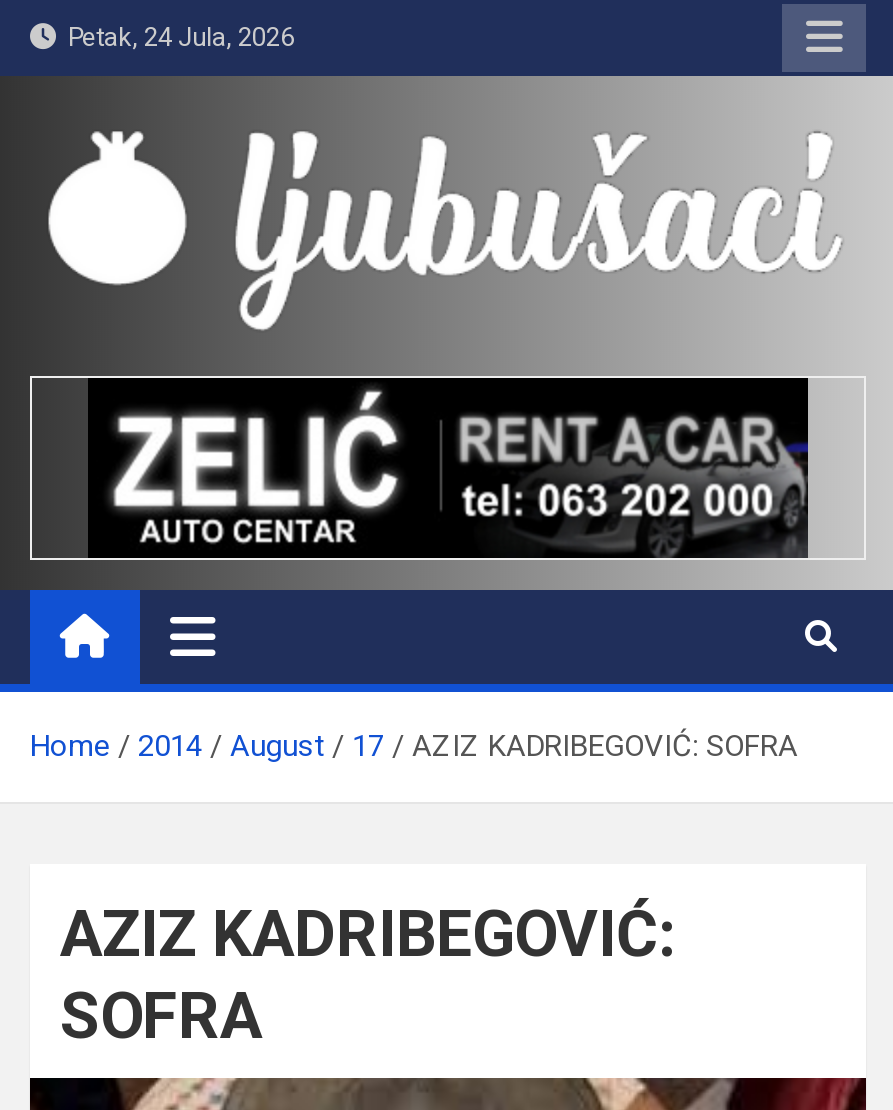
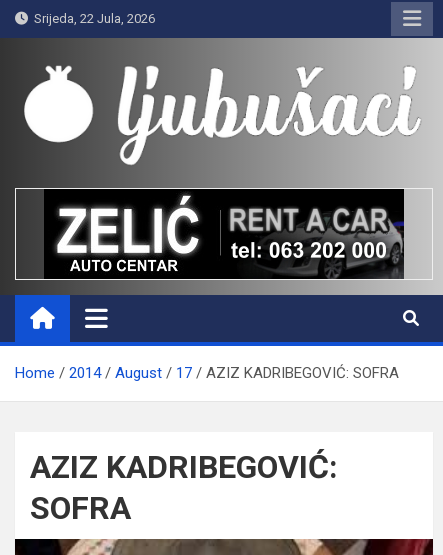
[56,22,294,52] Petak, 24 Jula, 2026 -> [28,11,155,26] Srijeda, 22 Jula, 2026

